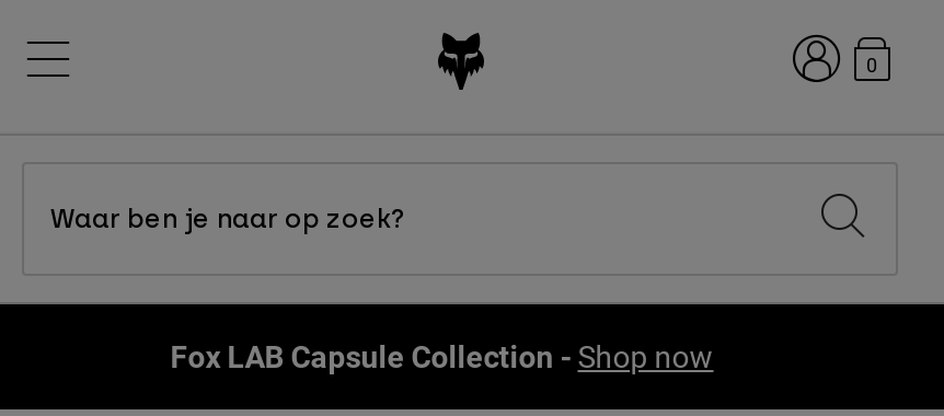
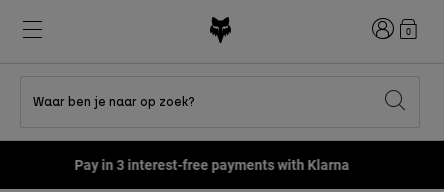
[170,336,714,377] Fox LAB Capsule Collection - Shop now -> [74,155,349,174] Pay in 3 interest-free payments with Klarna

